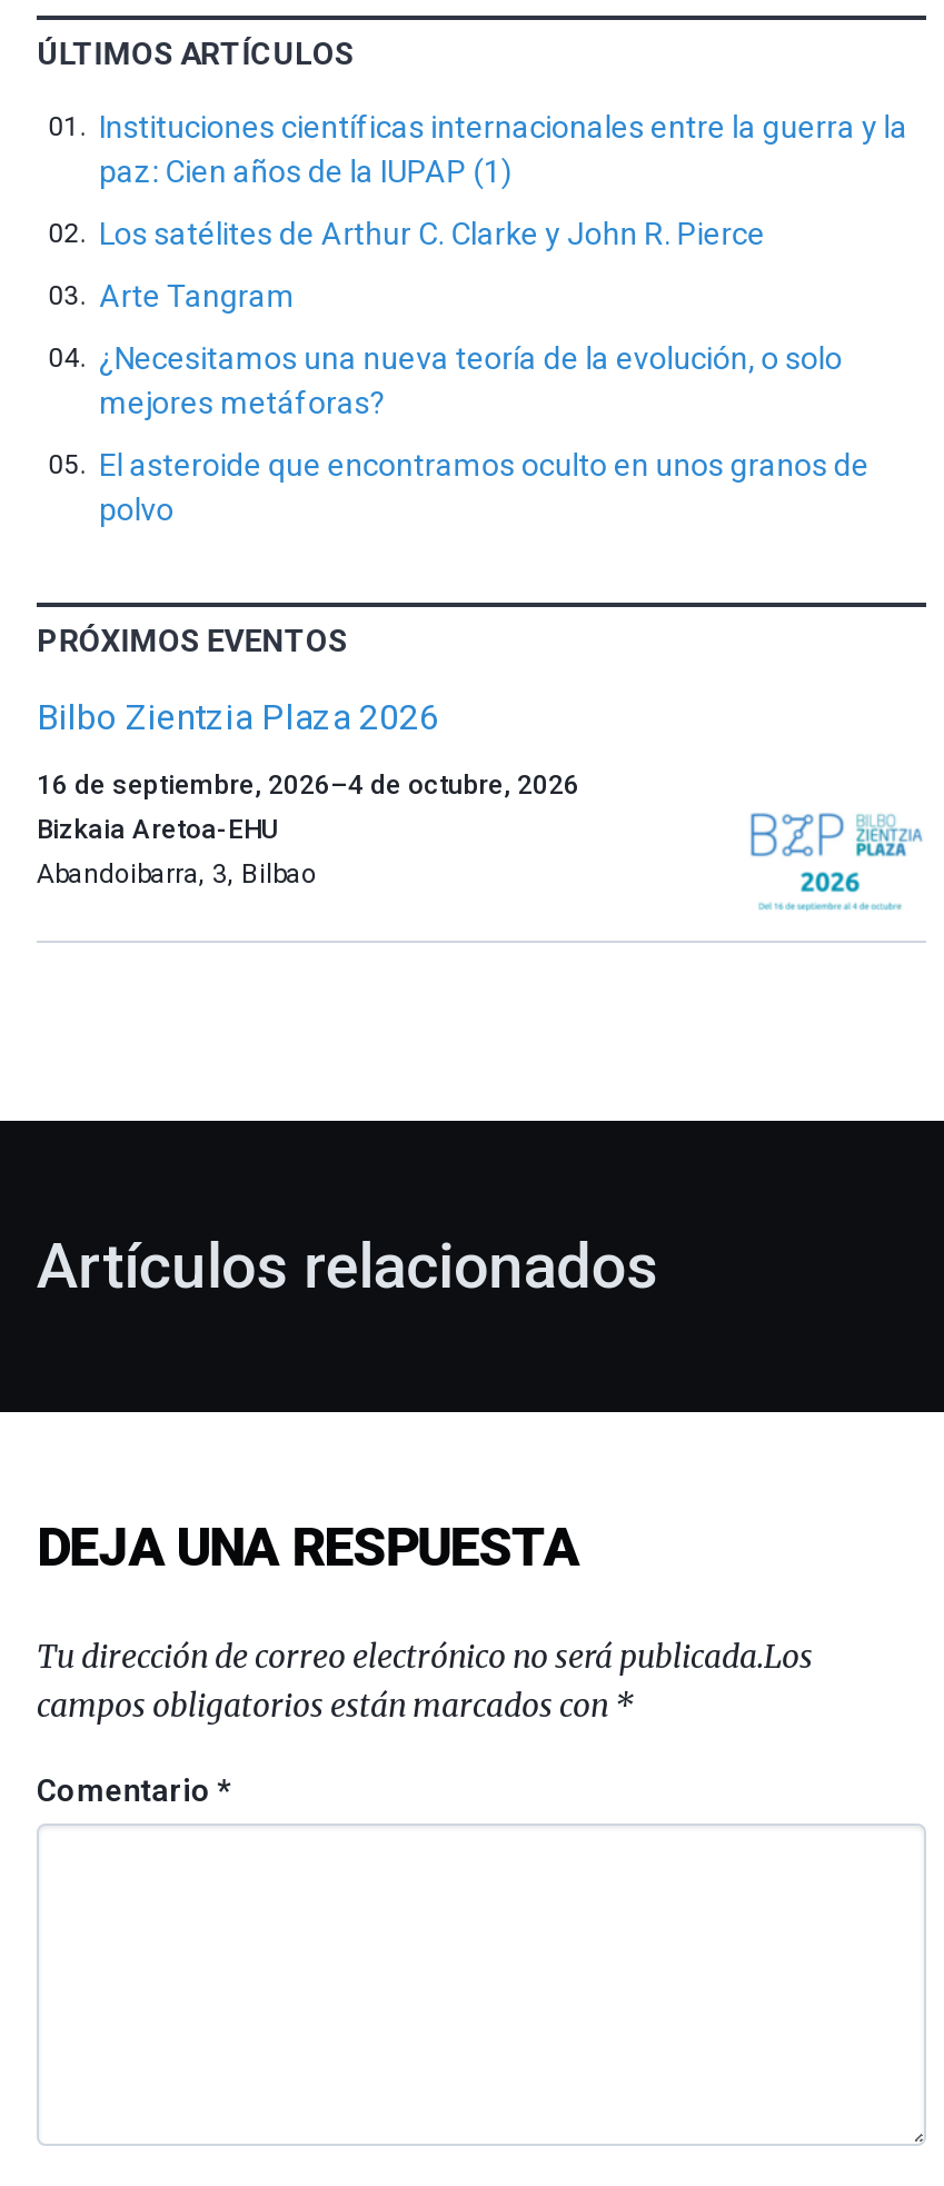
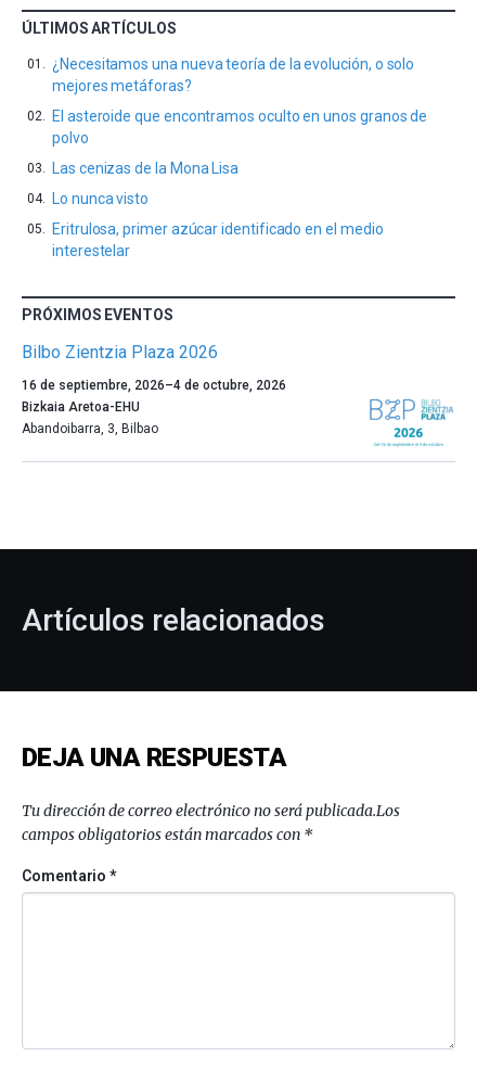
[99,109,908,313] Instituciones científicas internacionales entre la guerra y la | paz: Cien años de la IUPAP (1) | Los satélites de Arthur C. Clarke y John R. Pierce | Arte Tangram -> none
moved [99,340,869,527] -> [52,55,427,146]: ¿Necesitamos una nueva teoría de la evolución, o solo | mejores metáforas? | El asteroide que encontramos oculto en unos granos de | polvo
none -> [52,159,383,259] Las cenizas de la Mona Lisa | Lo nunca visto | Eritrulosa, primer azúcar identificado en el medio | interestelar

